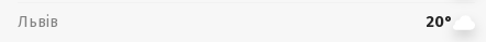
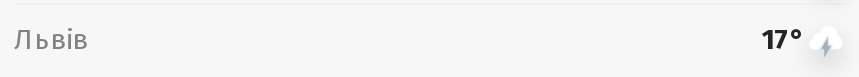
[426,13,453,31] 20° -> [762,23,806,57] 17°

